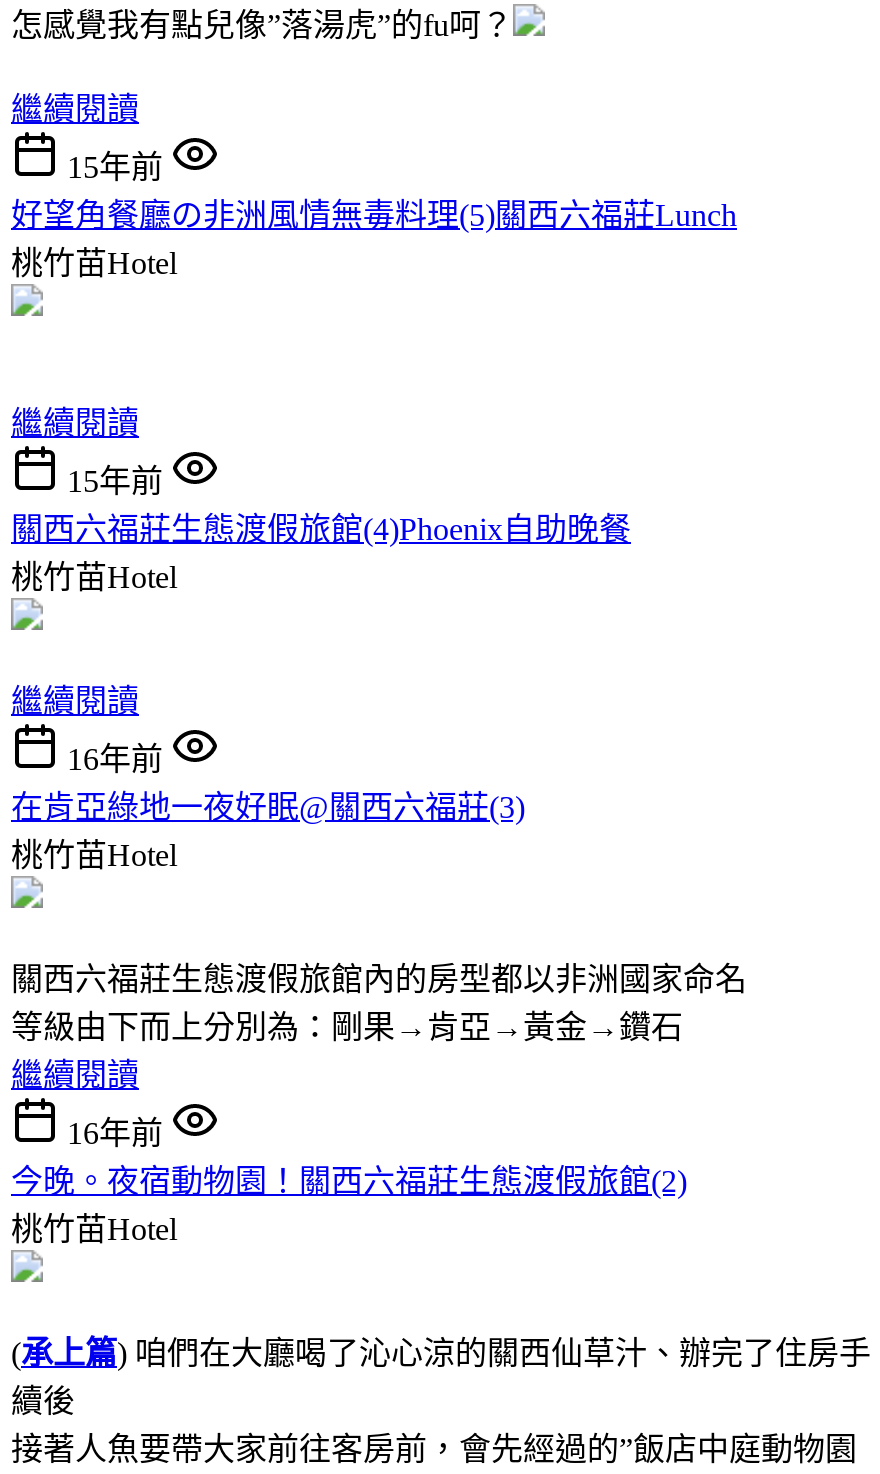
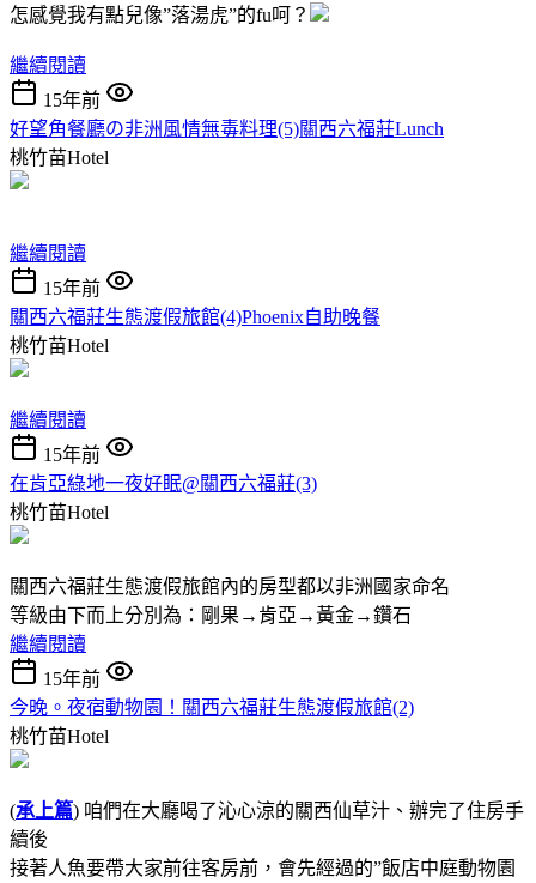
[67,742,163,776] 16年前 -> [43,444,100,465] 15年前
[67,1116,163,1150] 16年前 -> [43,668,100,689] 15年前

